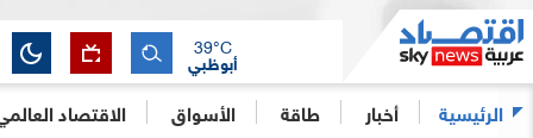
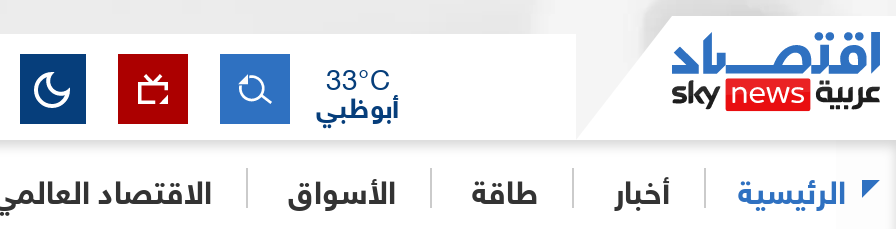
[194,29,232,59] 39°C -> [326,49,390,99] 33°C

